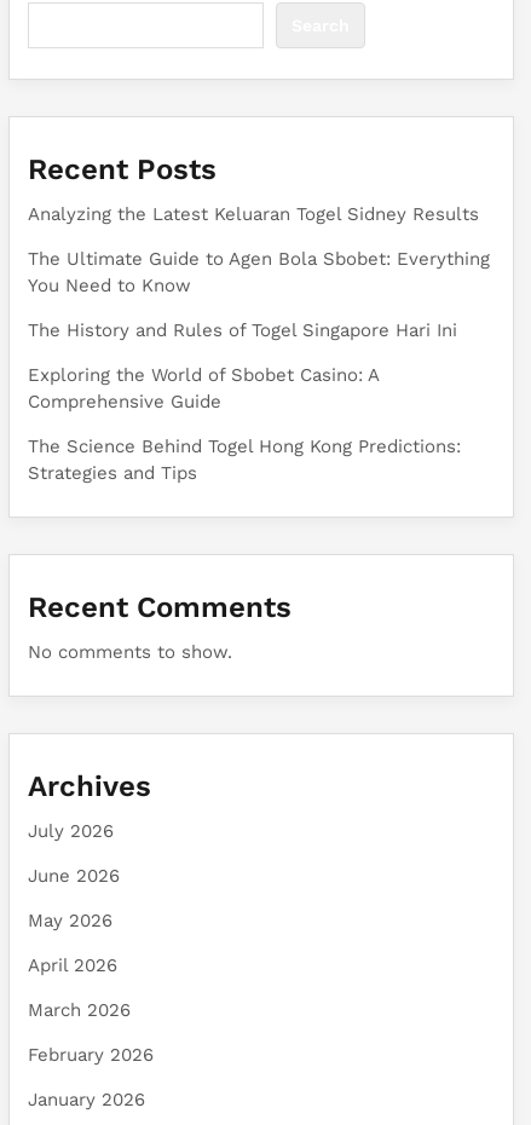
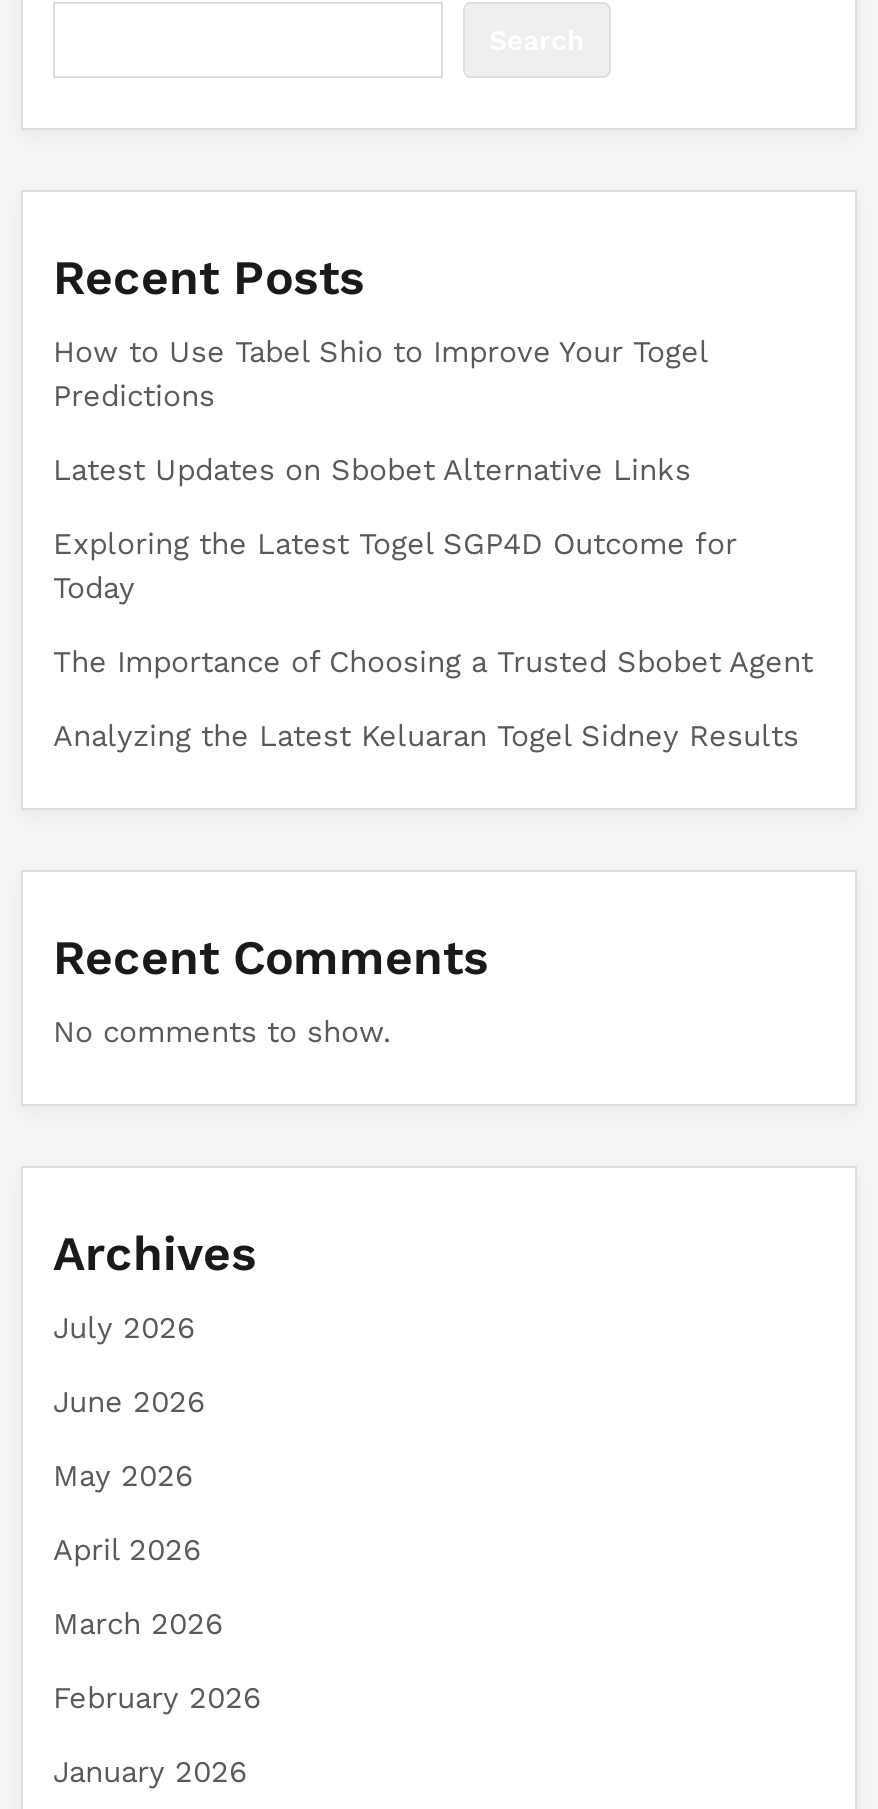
none -> [53,334,813,680] How to Use Tabel Shio to Improve Your Togel | Predictions | Latest Updates on Sbobet Alternative Links | Exploring the Latest Togel SGP4D Outcome for | Today | The Importance of Choosing a Trusted Sbobet Agent
moved [28,203,479,225] -> [53,718,799,754]: Analyzing the Latest Keluaran Togel Sidney Results
[28,248,490,484] The Ultimate Guide to Agen Bola Sbobet: Everything | You Need to Know | The History and Rules of Togel Singapore Hari Ini | Exploring the World of Sbobet Casino: A | Comprehensive Guide | The Science Behind Togel Hong Kong Predictions: | Strategies and Tips -> none

